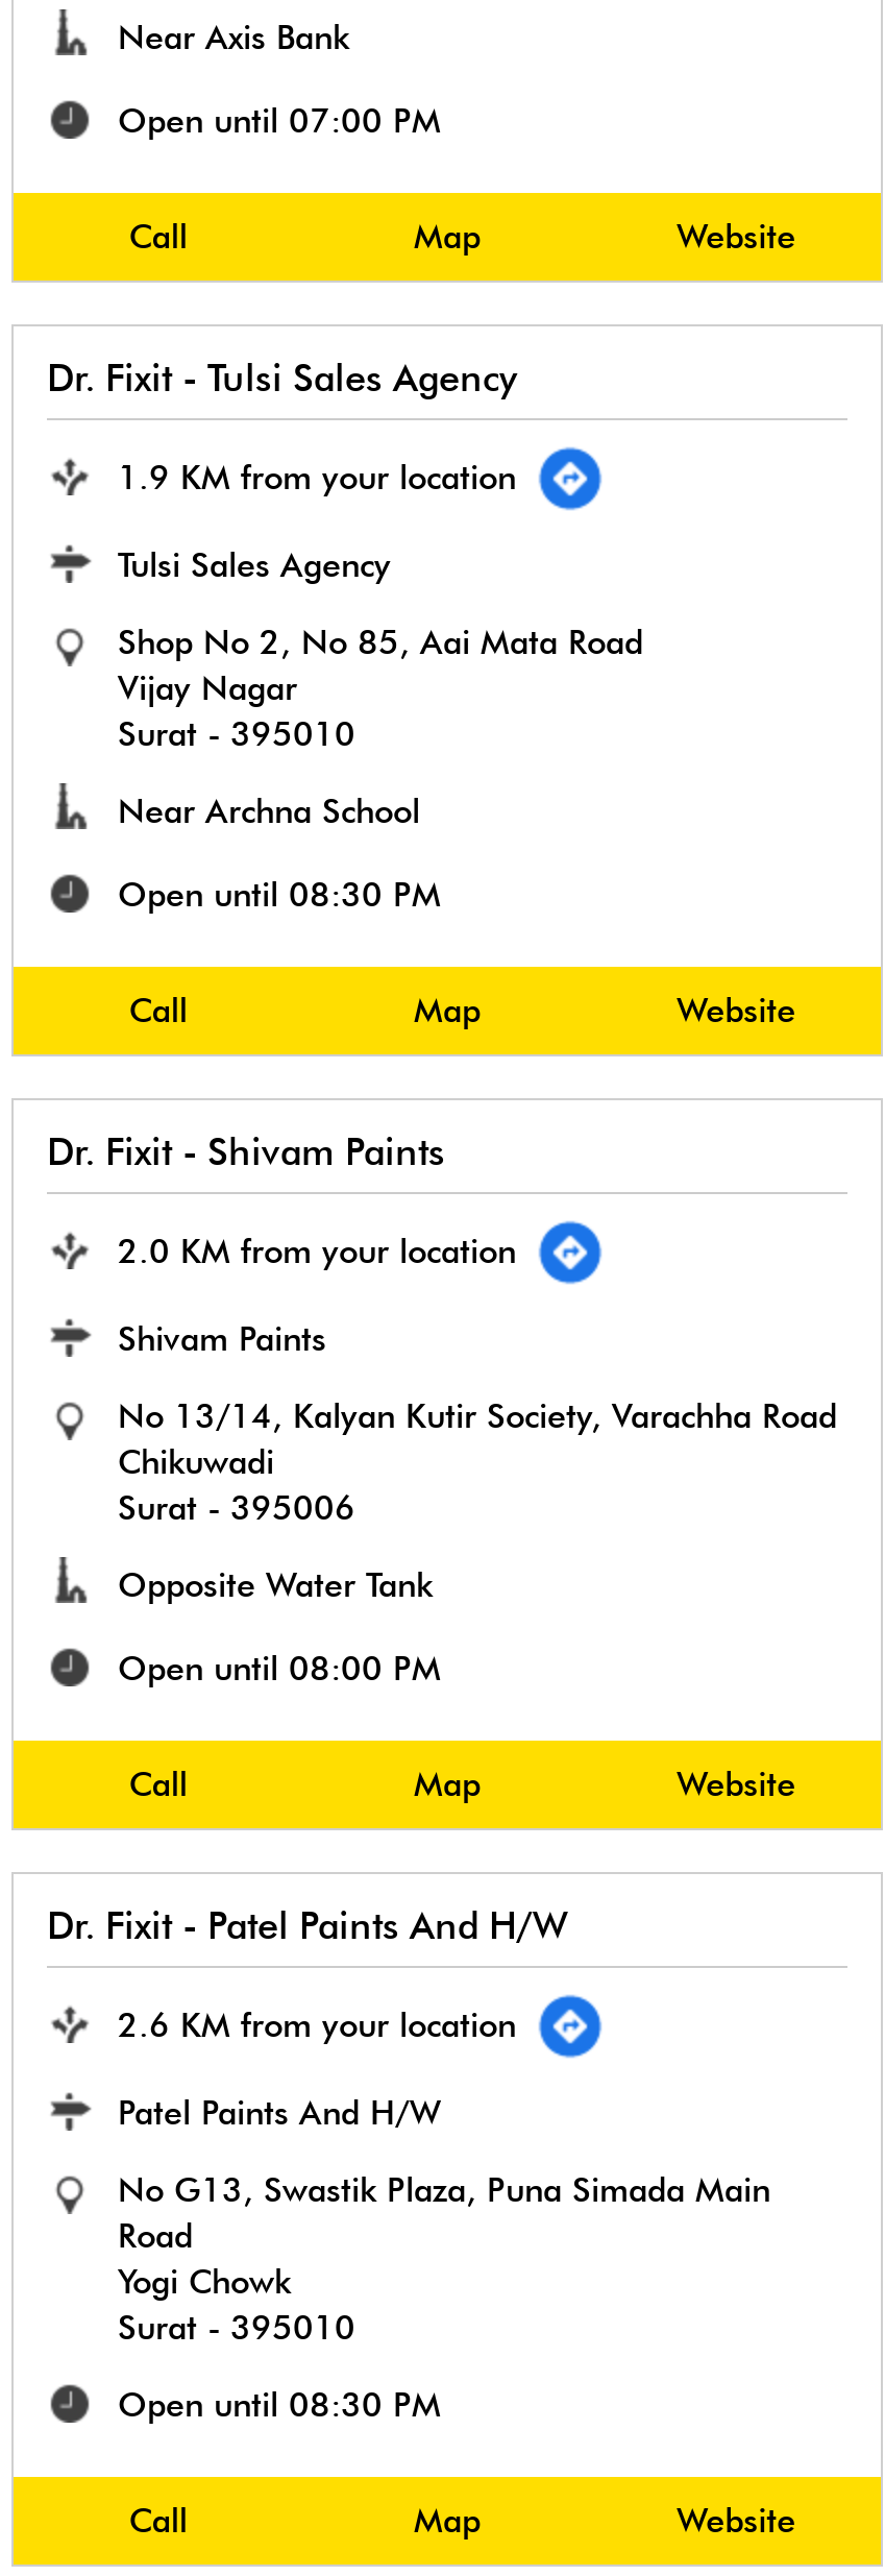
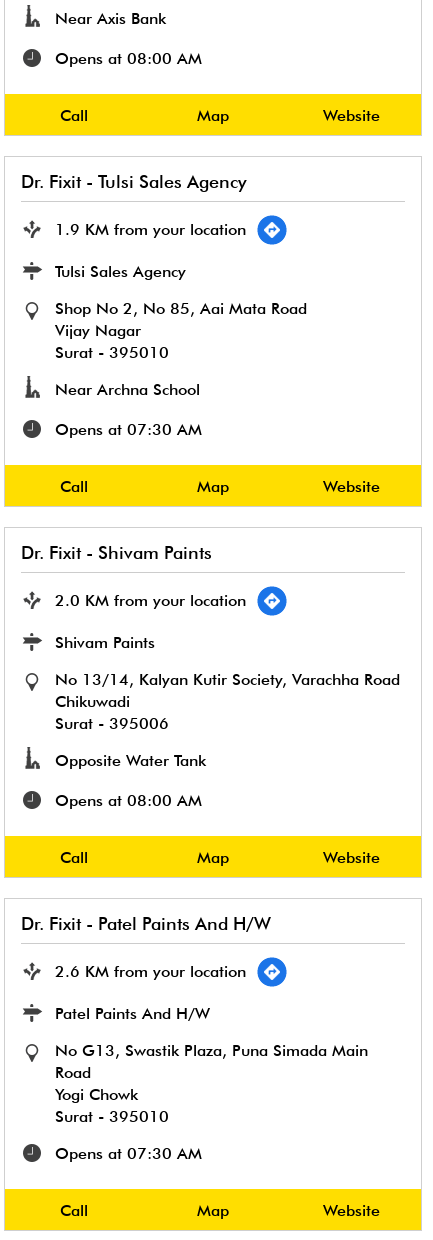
[118,101,441,140] Open until 07:00 PM -> [55,49,202,68] Opens at 08:00 AM
[118,875,441,914] Open until 08:30 PM -> [55,420,202,439] Opens at 07:30 AM
[118,1648,441,1688] Open until 08:00 PM -> [55,791,202,810] Opens at 08:00 AM
[118,2385,441,2424] Open until 08:30 PM -> [55,1144,202,1163] Opens at 07:30 AM

